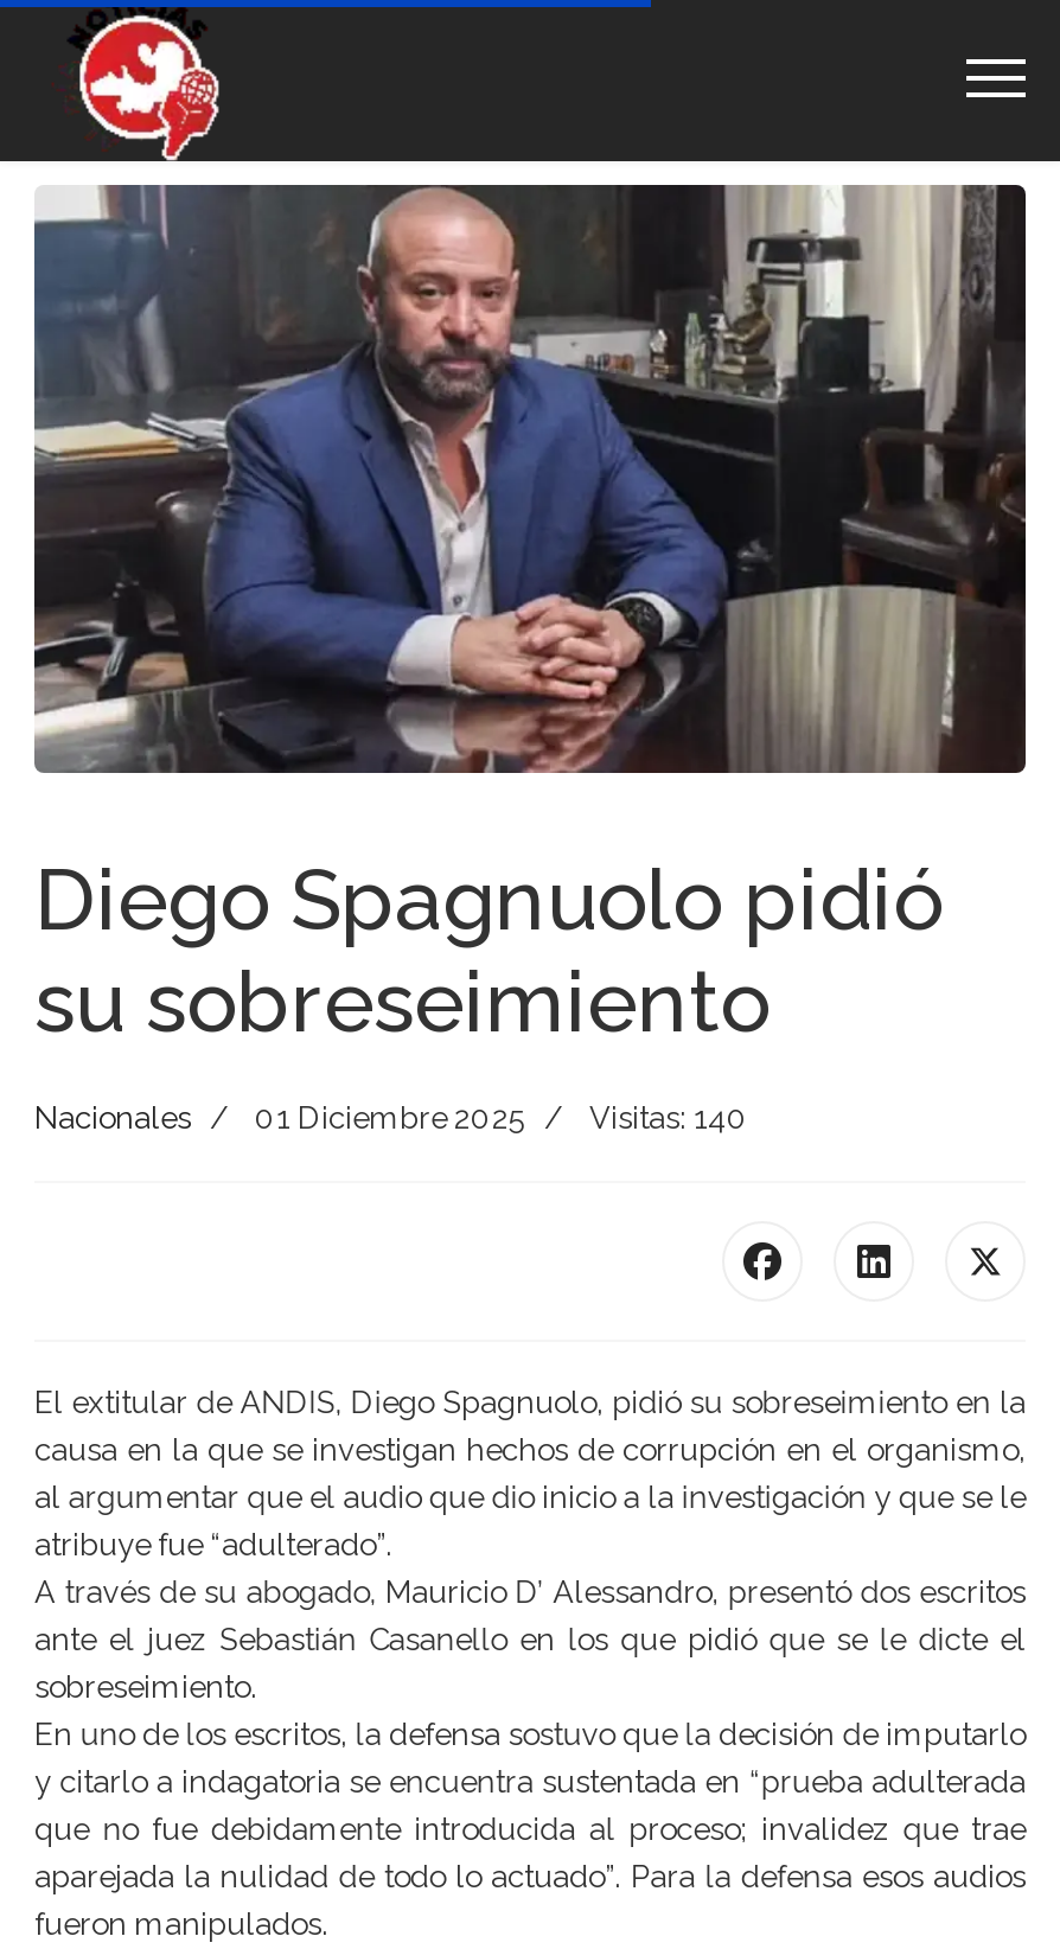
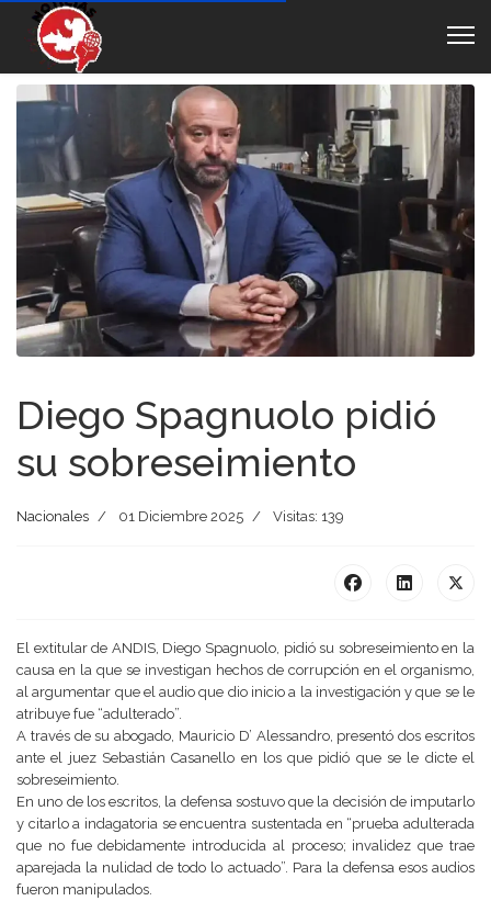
[34,1099,748,1135] Nacionales 01 Diciembre 2025 Visitas: 140 -> [16,508,344,524] Nacionales 01 Diciembre 2025 Visitas: 139

